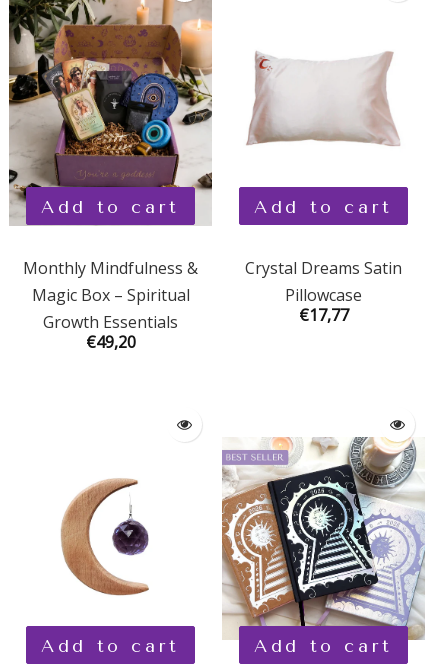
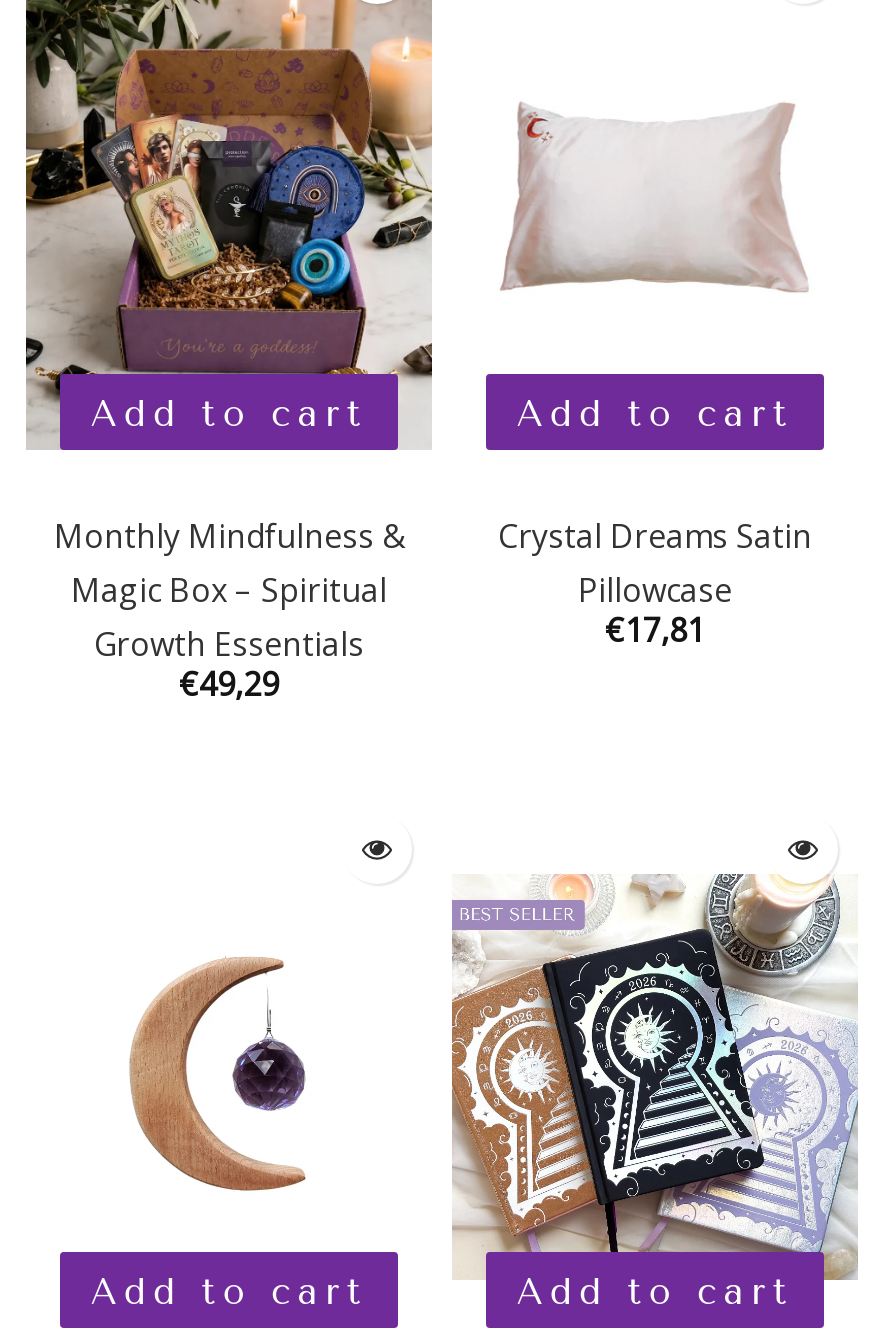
[298,304,348,326] €17,77 -> [605,607,705,651] €17,81
[85,331,135,353] €49,20 -> [179,661,279,705] €49,29

